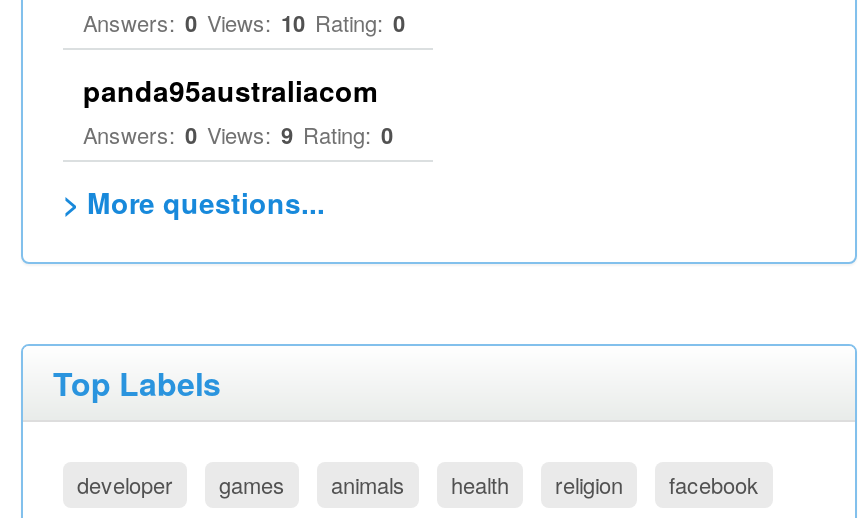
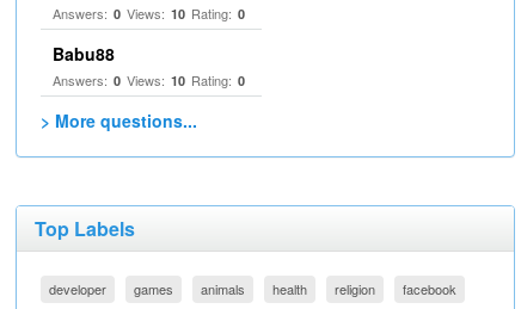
[83,70,393,150] panda95australiacom | Answers: 0 Views: 9 Rating: 0 -> [53,42,245,89] Babu88 | Answers: 0 Views: 10 Rating: 0

